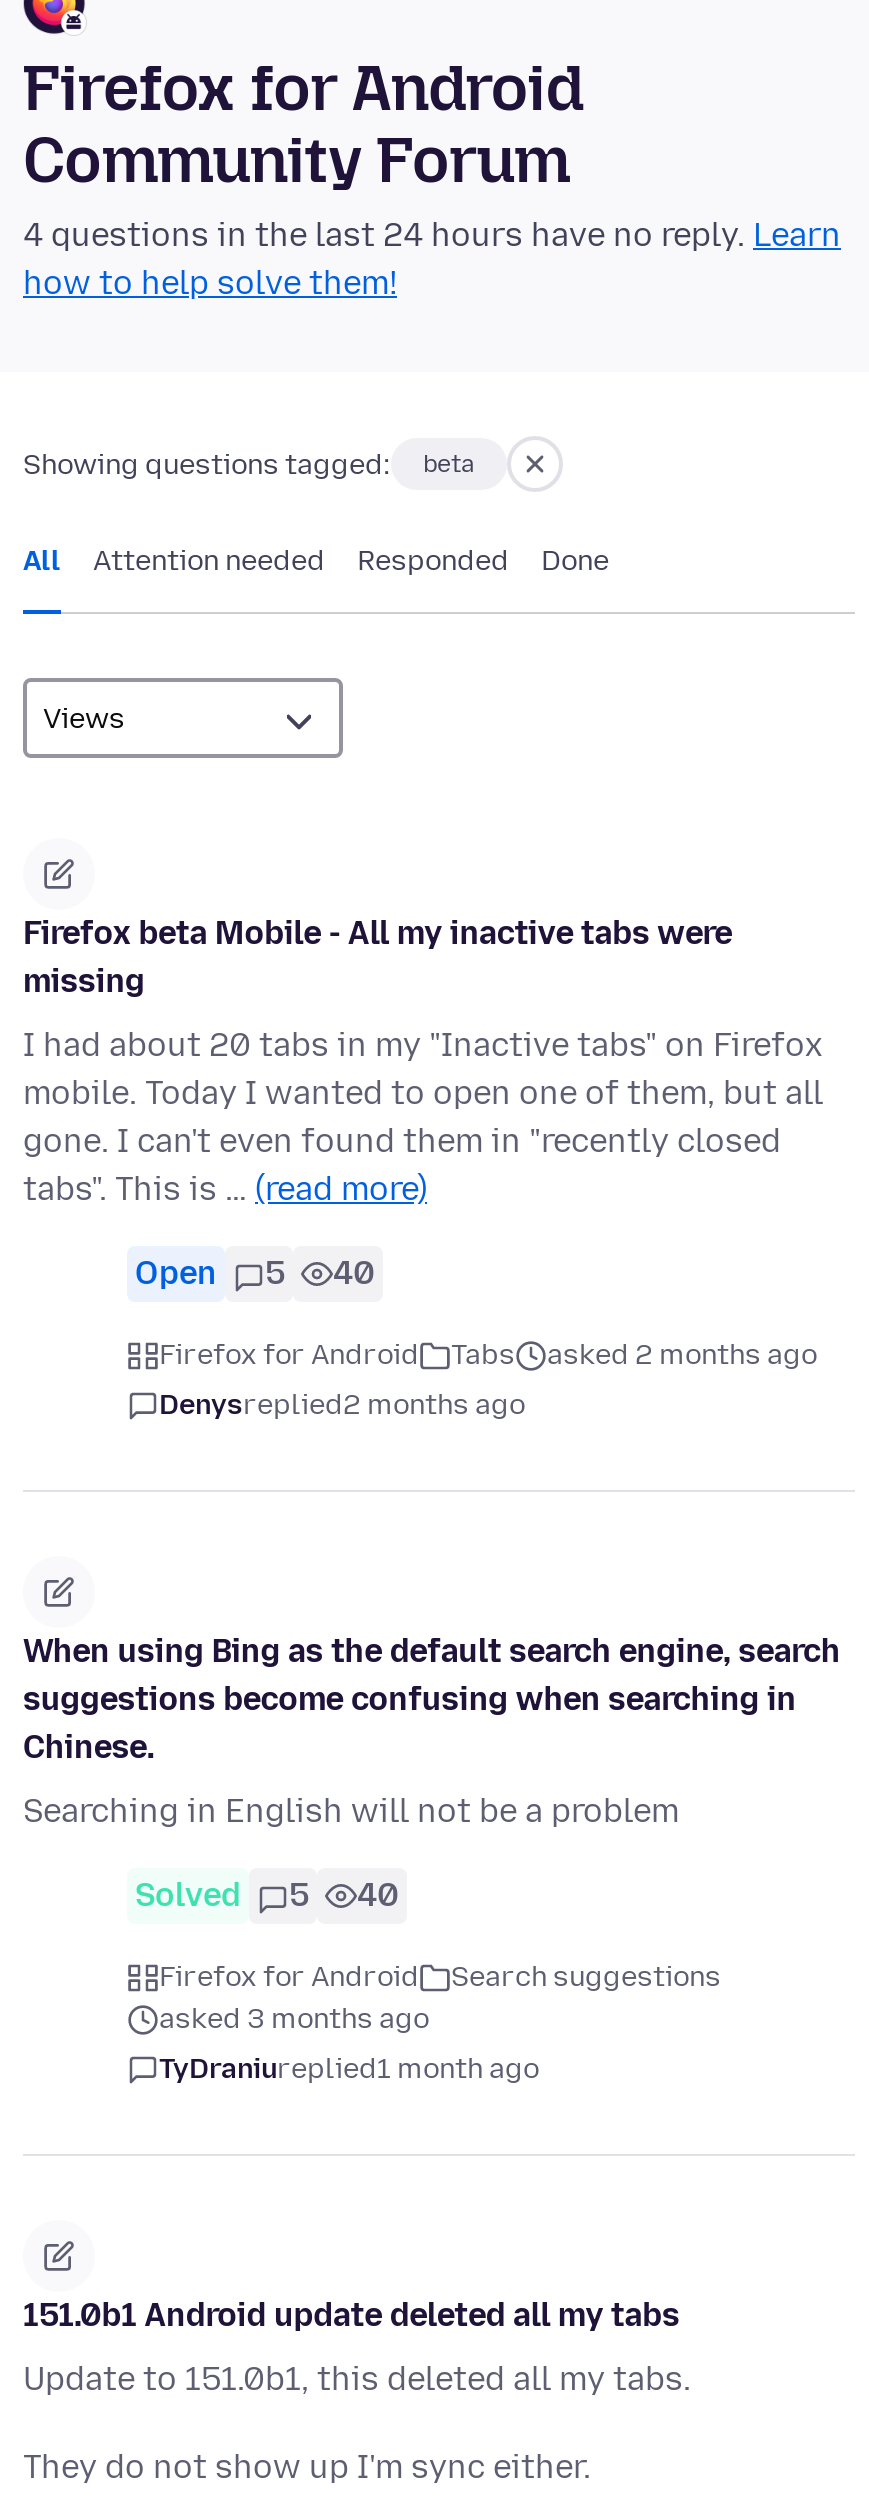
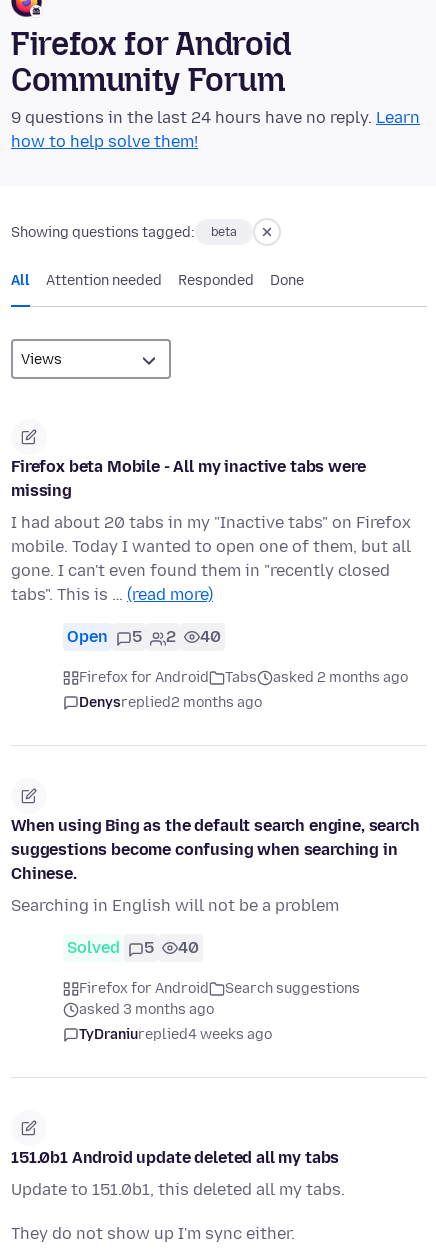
[23,217,841,255] 4 questions in the last 24 hours have no reply. Learn -> [11,108,420,127] 9 questions in the last 24 hours have no reply. Learn
none -> [166,627,176,646] 2
[159,2053,539,2087] TyDraniureplied1 month ago -> [79,1026,272,1043] TyDraniureplied4 weeks ago

